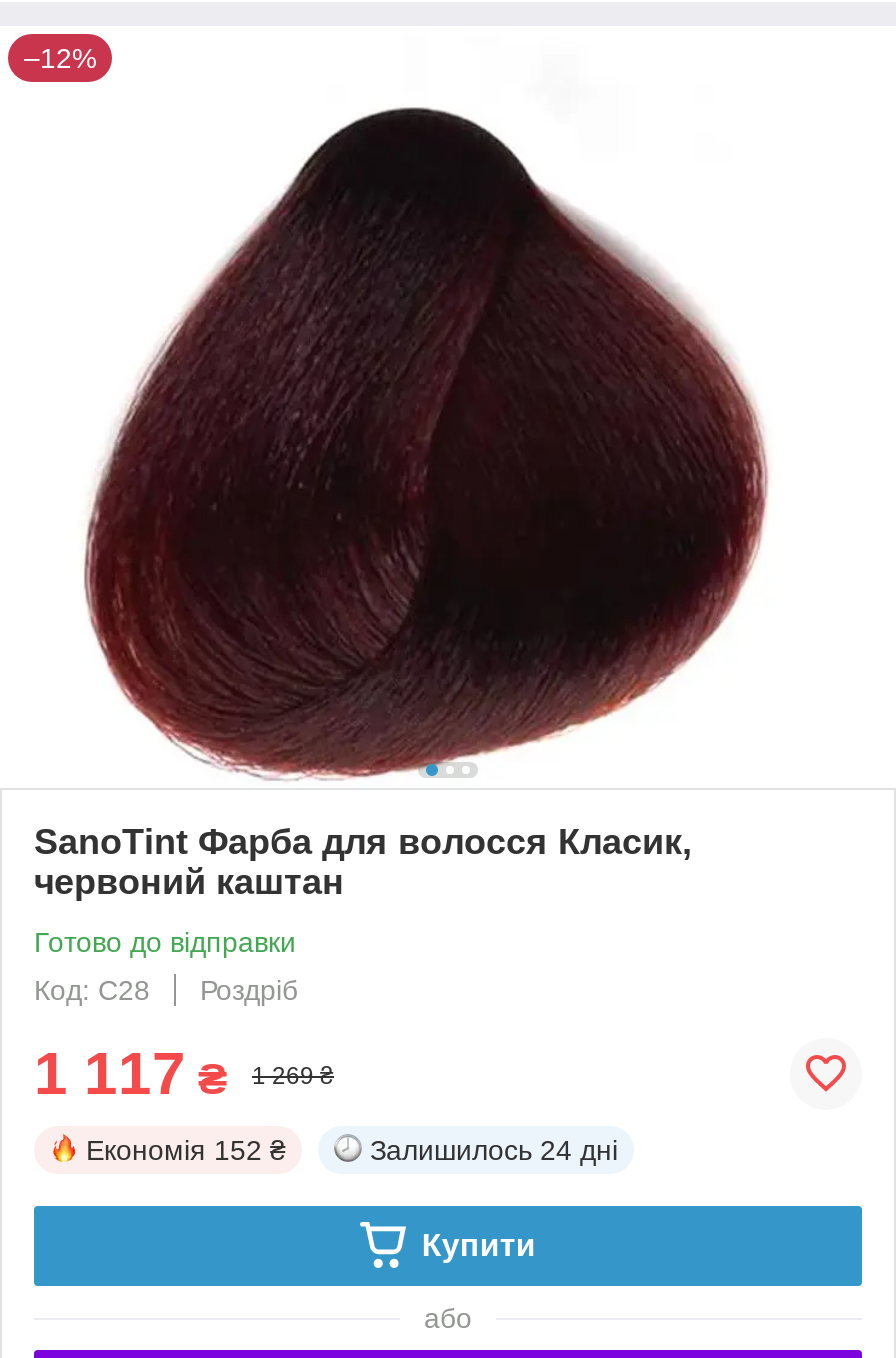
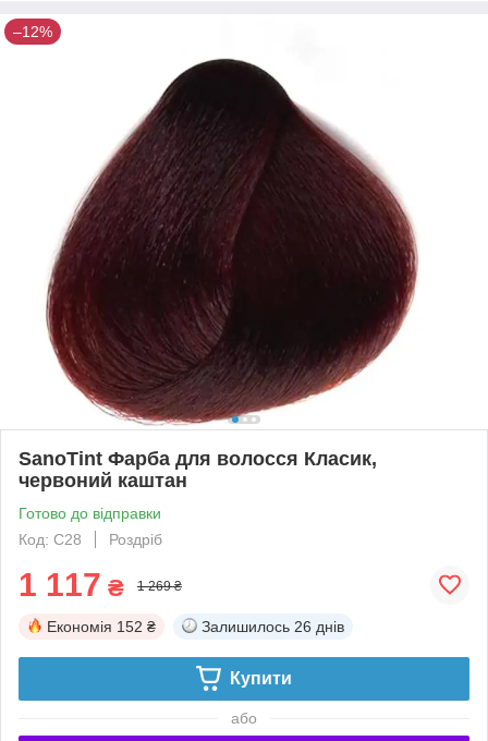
[370,1134,618,1166] Залишилось 24 дні -> [202,618,344,635] Залишилось 26 днів

